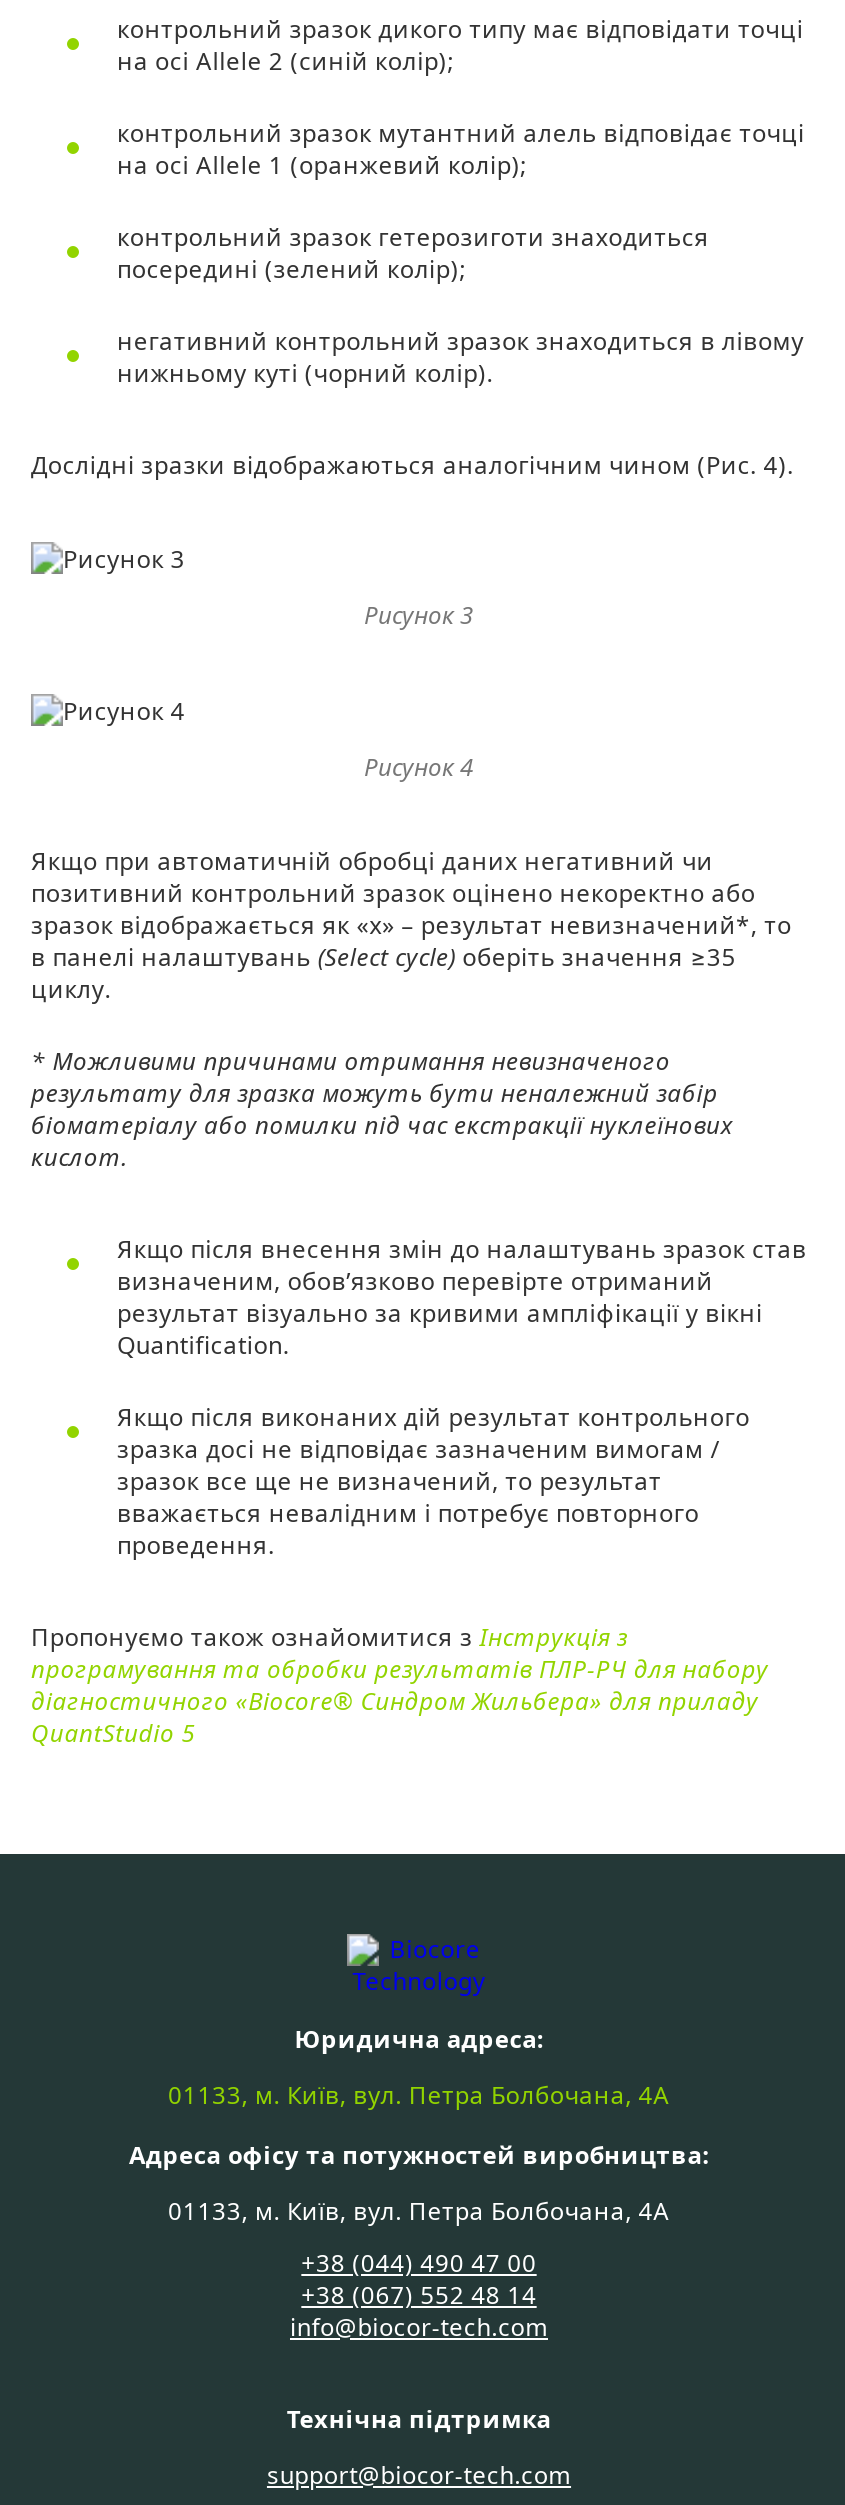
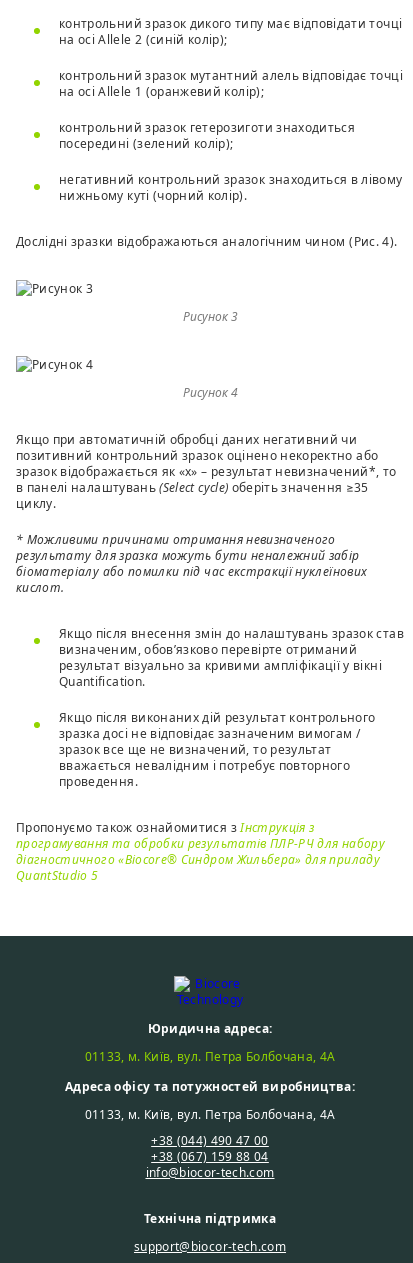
[301,2278,537,2312] +38 (067) 552 48 14 -> [151,1148,269,1165] +38 (067) 159 88 04

